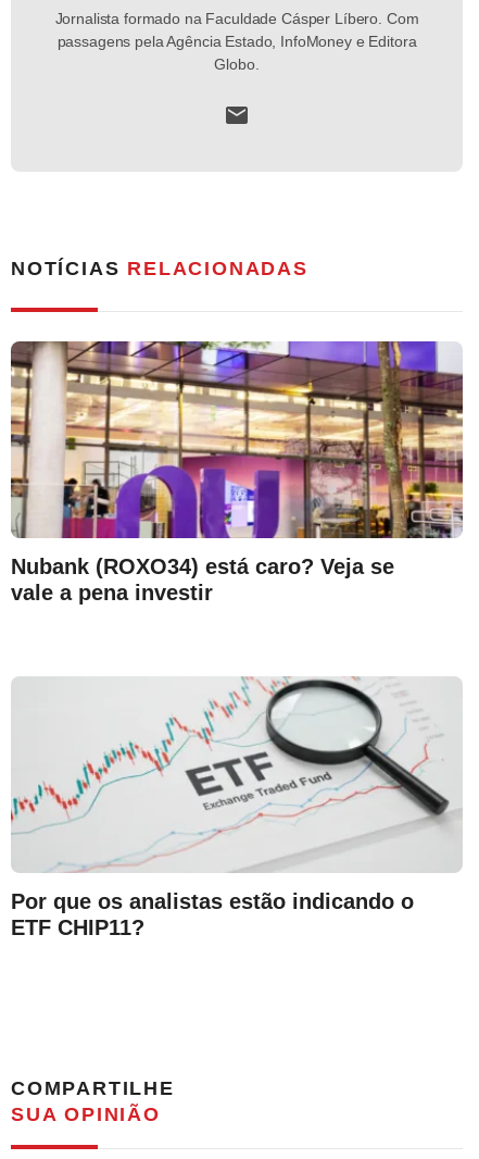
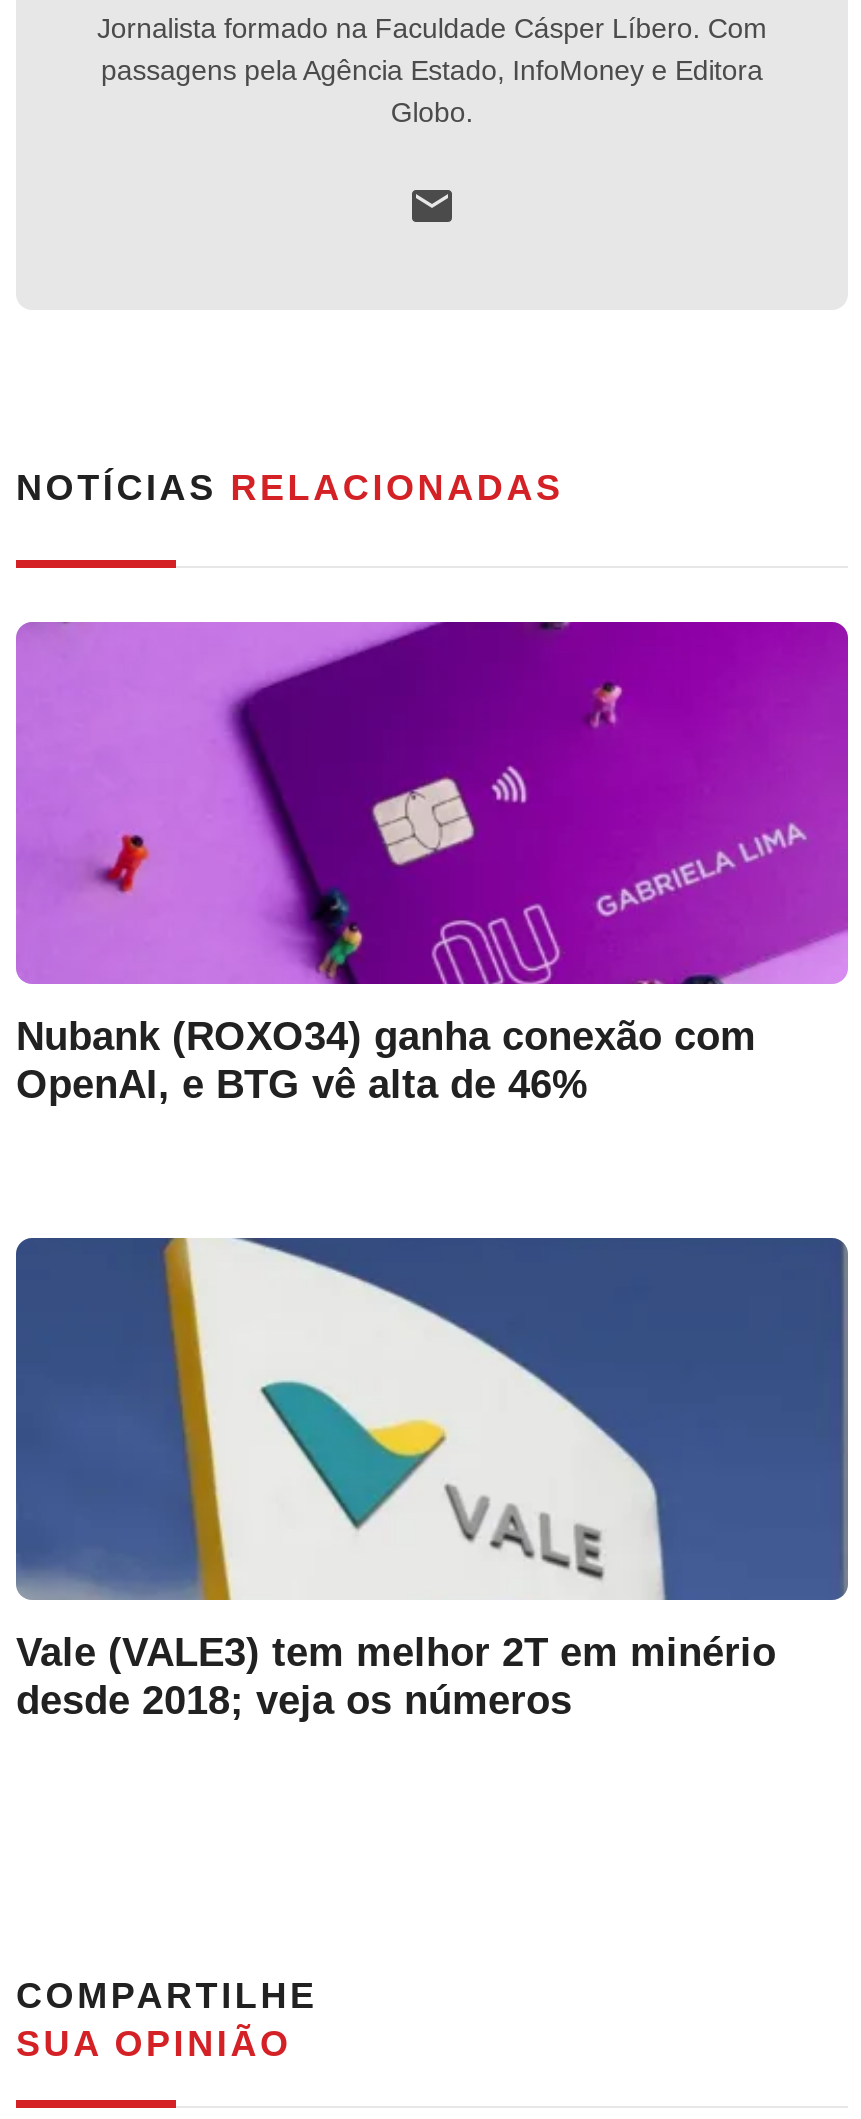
[10,340,464,605] [image] | Nubank (ROXO34) está caro? Veja se | vale a pena investir -> [14,620,850,1106] [image] | Nubank (ROXO34) ganha conexão com | OpenAI, e BTG vê alta de 46%
[10,676,462,939] [image] | Por que os analistas estão indicando o | ETF CHIP11? -> [14,1236,848,1722] [image] | Vale (VALE3) tem melhor 2T em minério | desde 2018; veja os números

